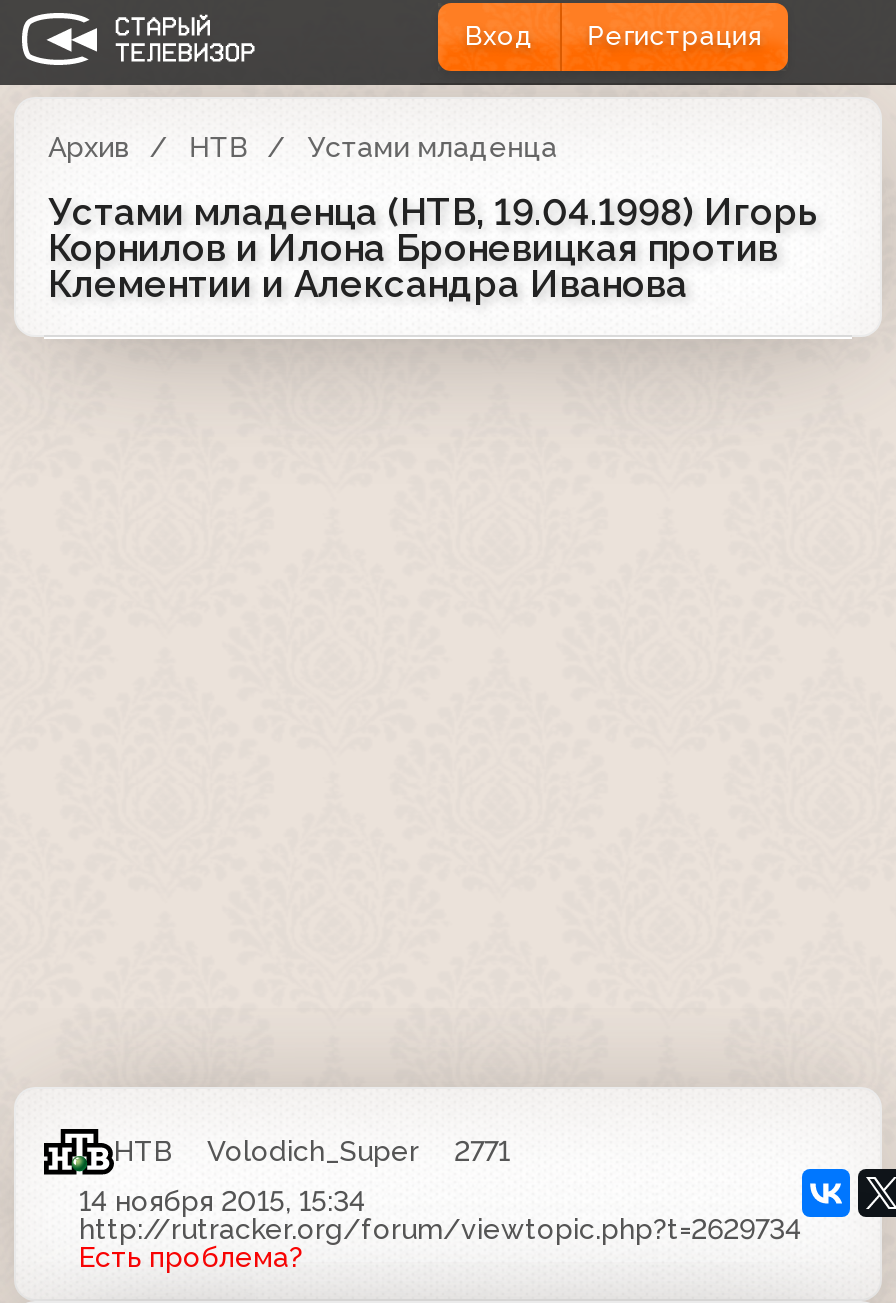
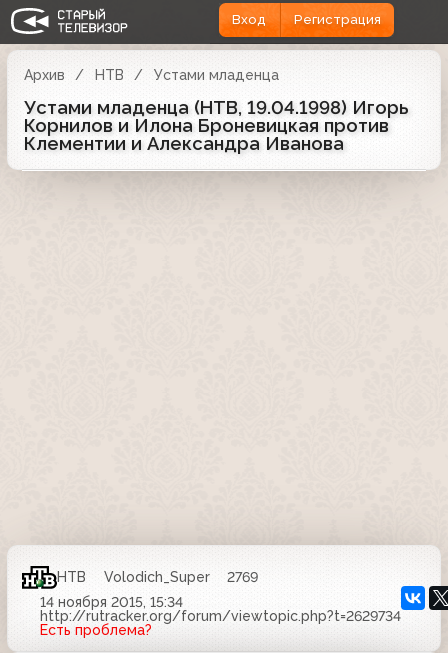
[114,1135,510,1167] НТВ Volodich_Super 2771 -> [57,569,258,585] НТВ Volodich_Super 2769

